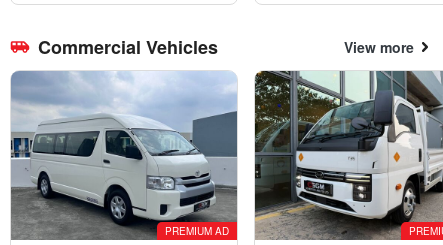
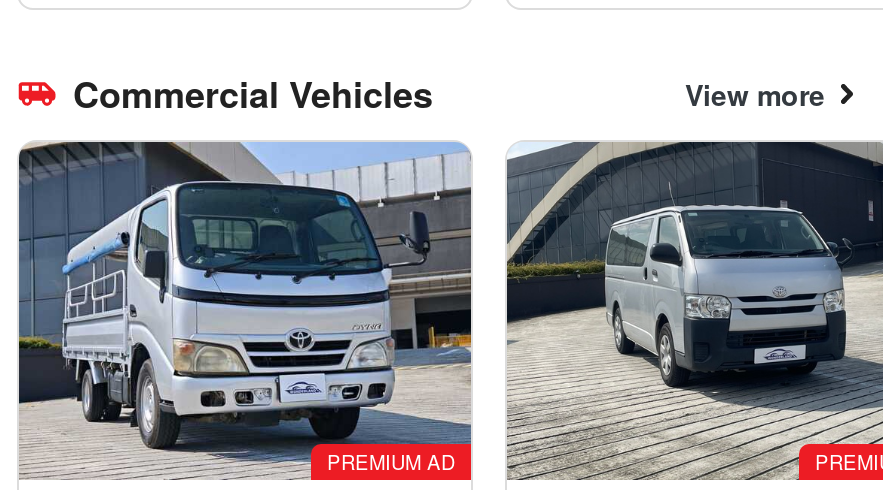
[10,70,238,240] [image] -> [19,140,473,478] [image]
[254,70,440,240] [image] -> [505,140,877,480] [image]

